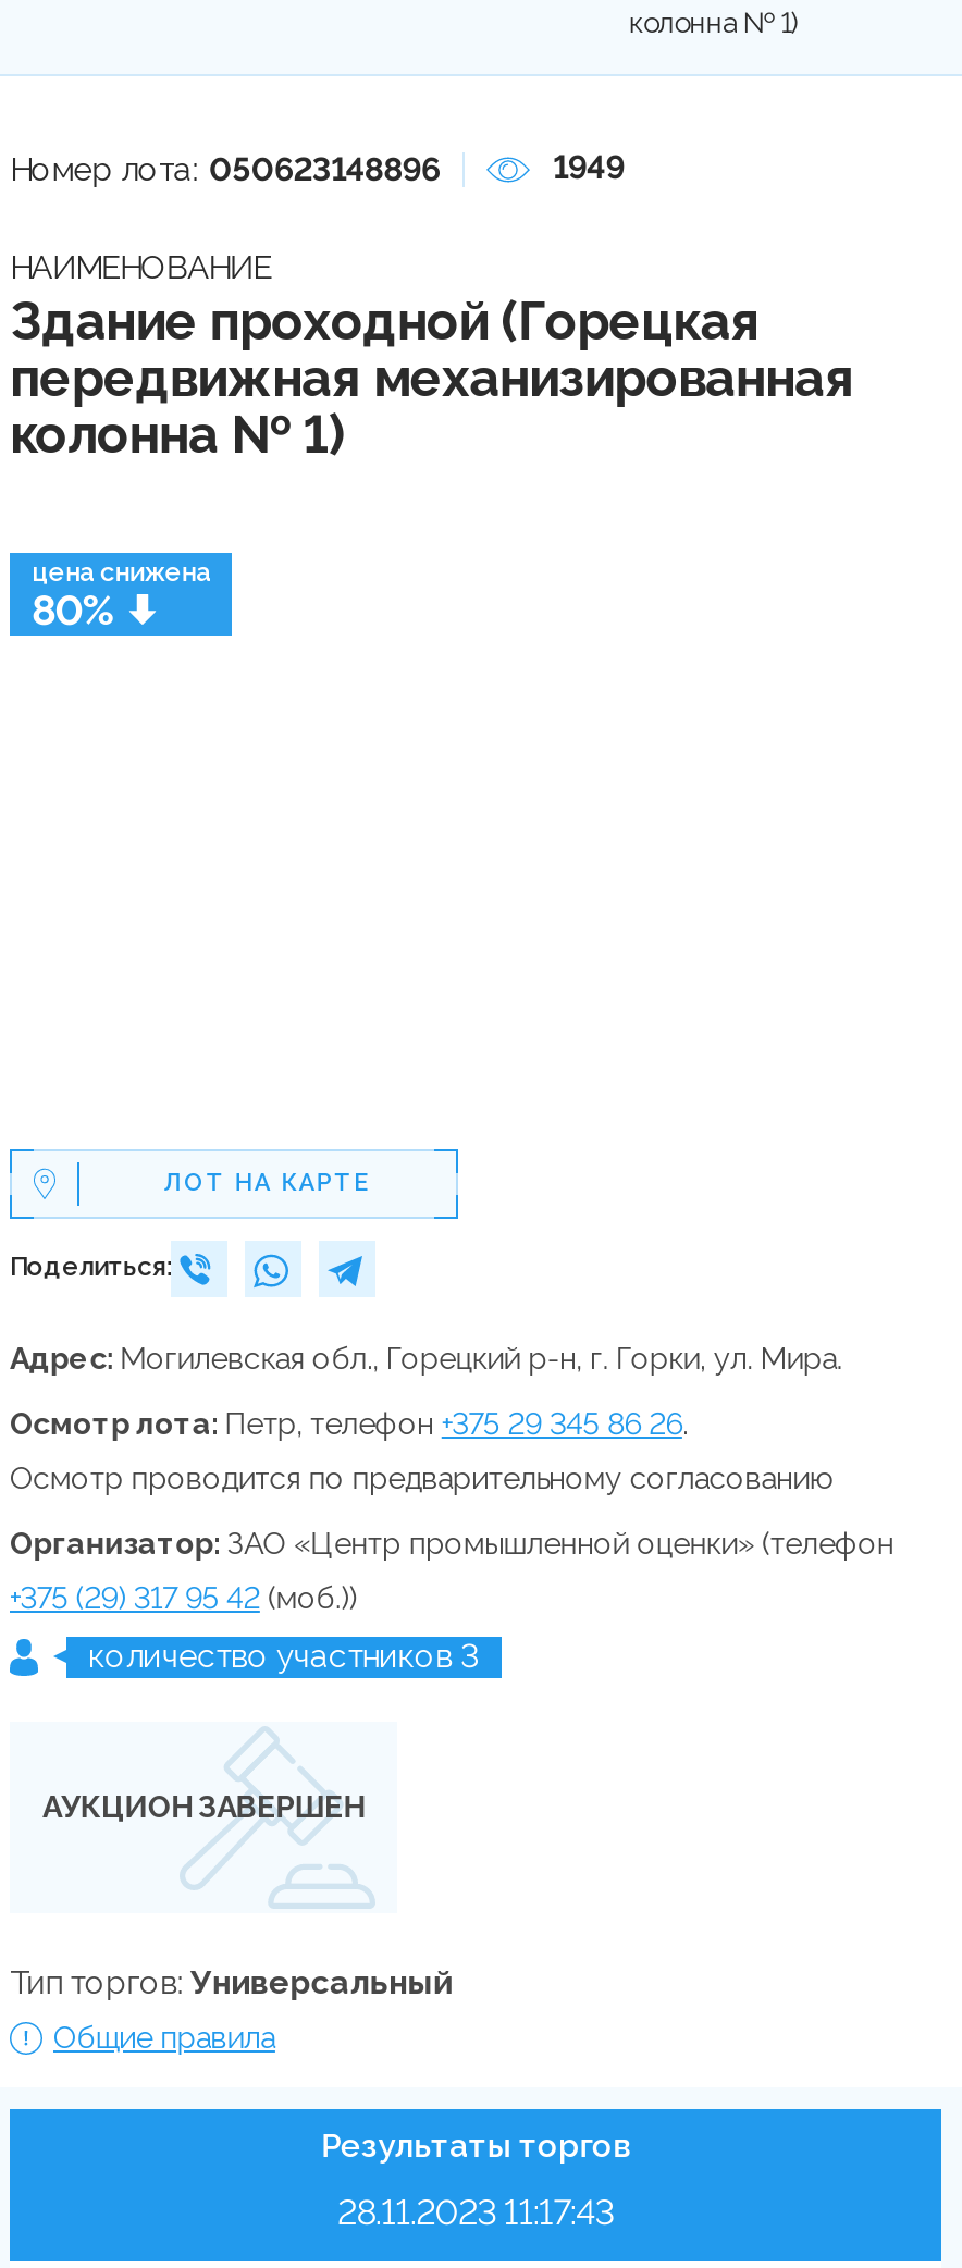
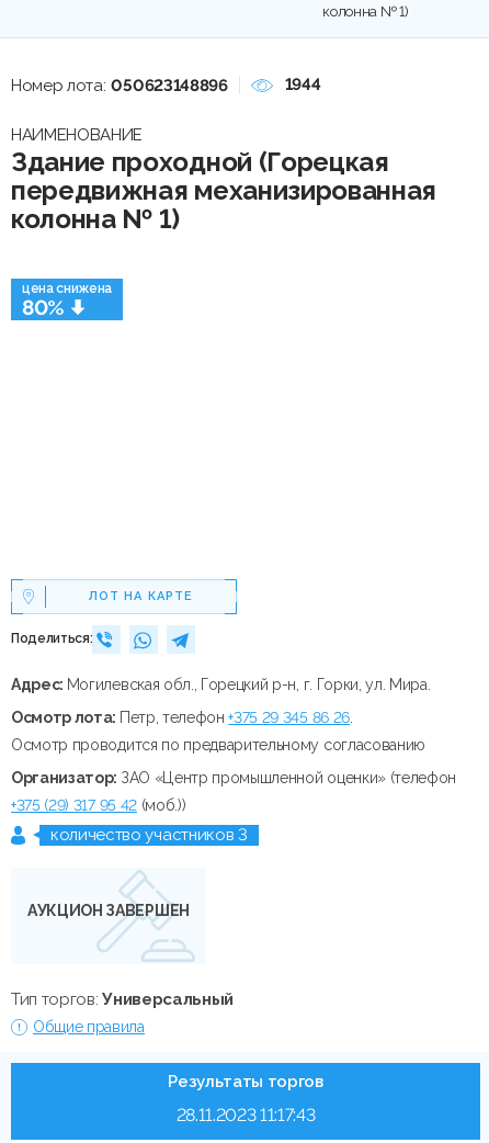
[553,148,624,187] 1949 -> [285,75,321,94] 1944

